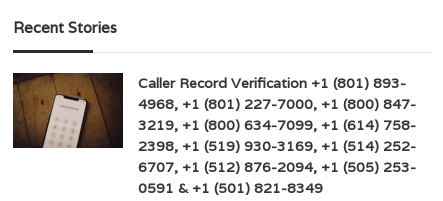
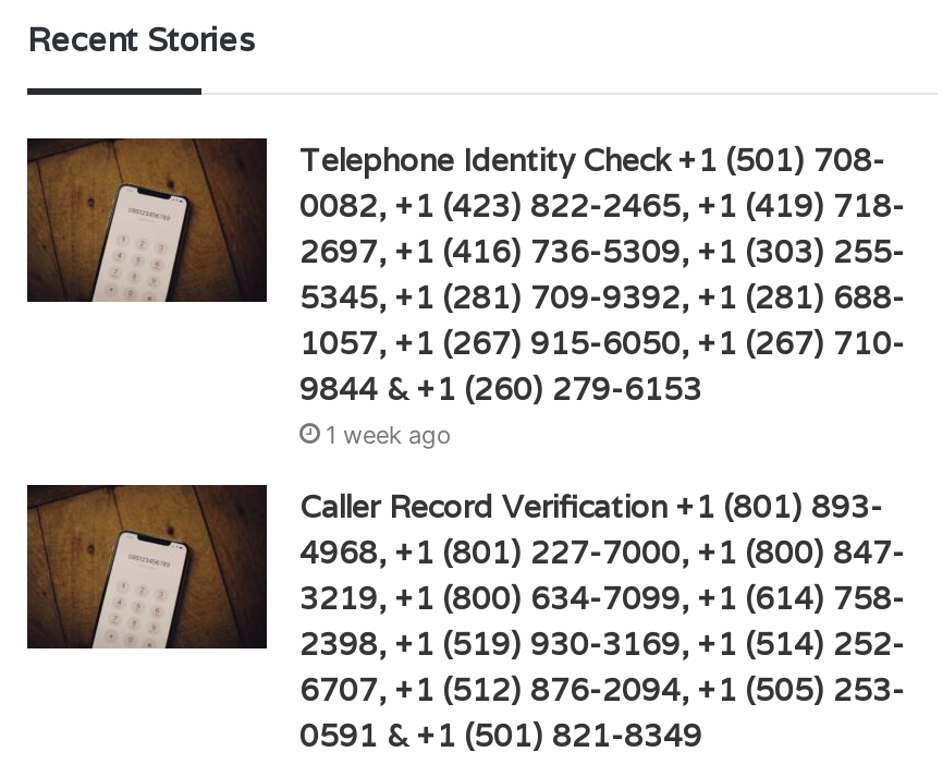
none -> [299,141,905,450] Telephone Identity Check +1 (501) 708- | 0082, +1 (423) 822-2465, +1 (419) 718- | 2697, +1 (416) 736-5309, +1 (303) 255- | 5345, +1 (281) 709-9392, +1 (281) 688- | 1057, +1 (267) 915-6050, +1 (267) 710- | 9844 & +1 (260) 279-6153 | 1 week ago

